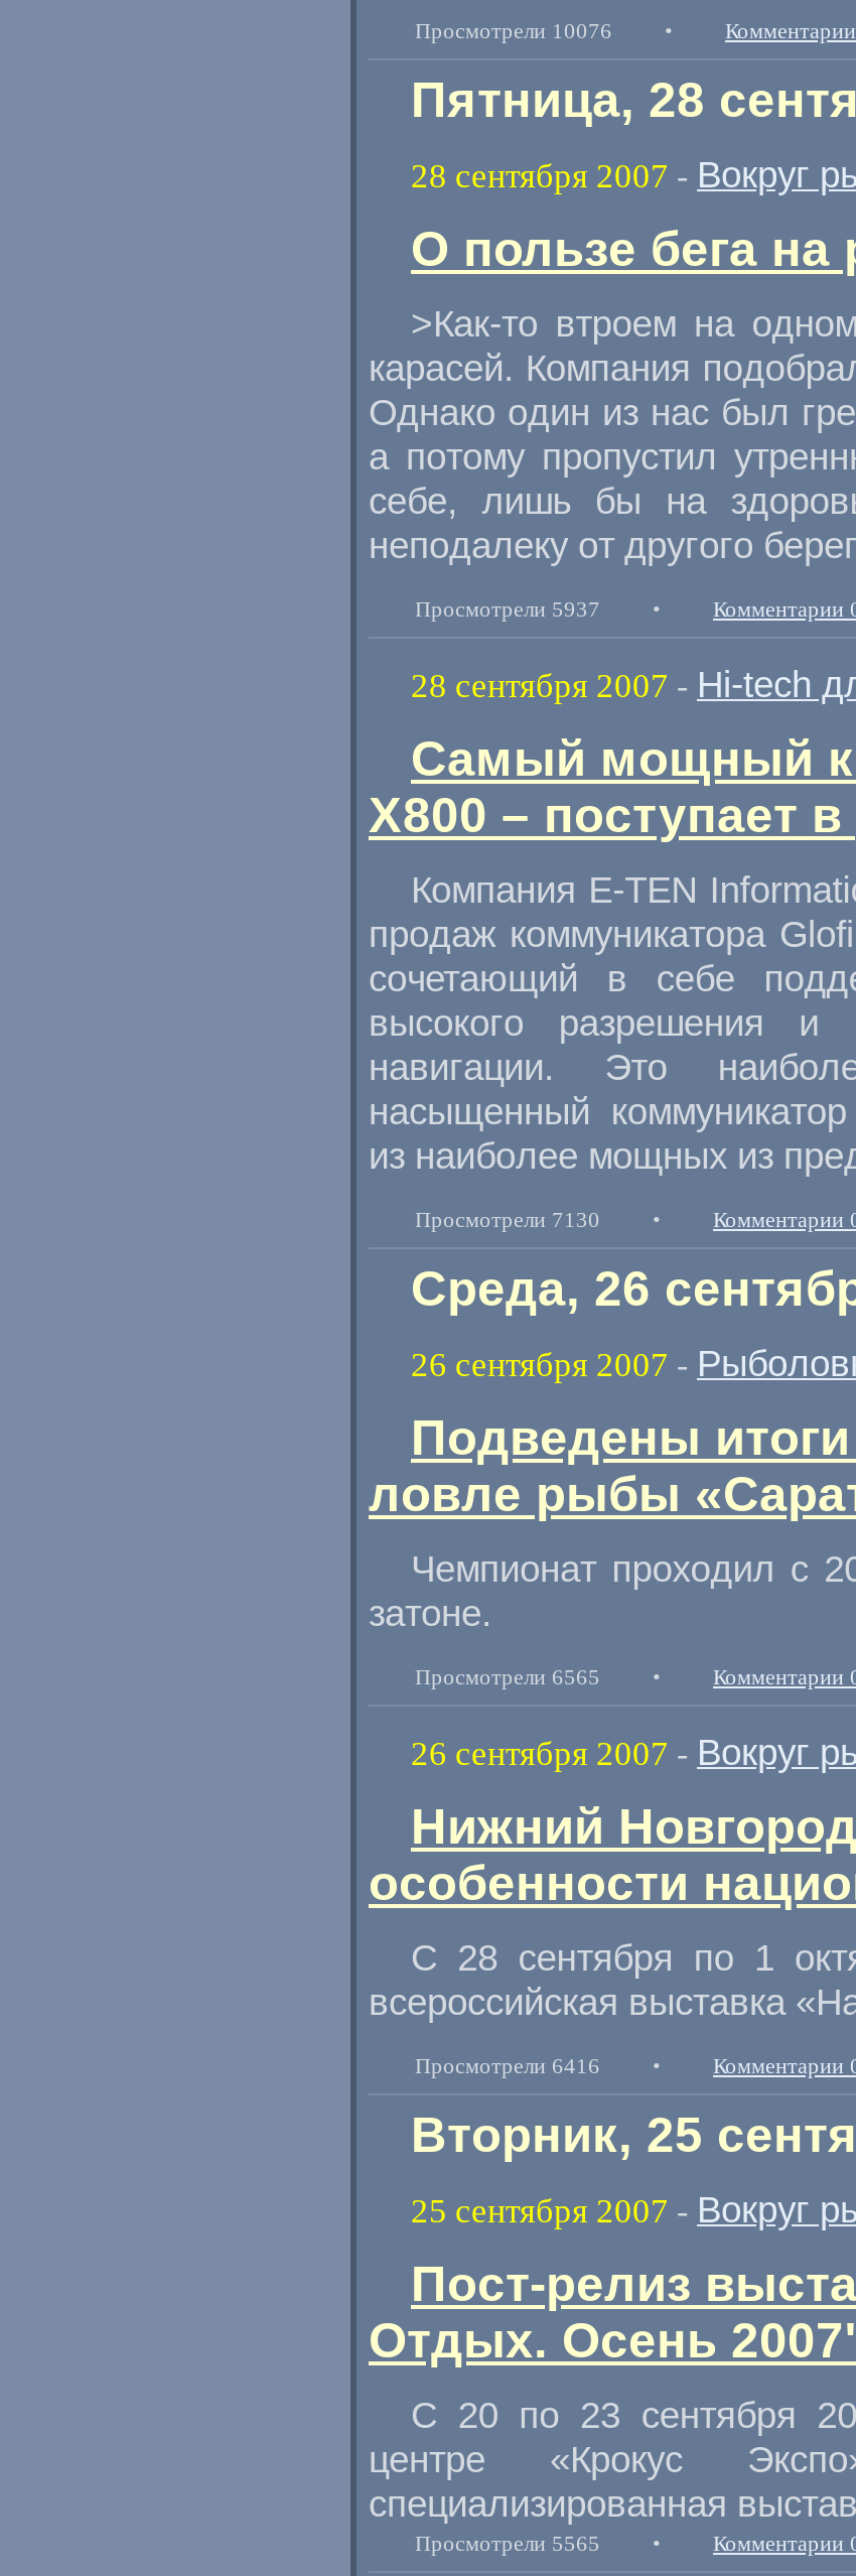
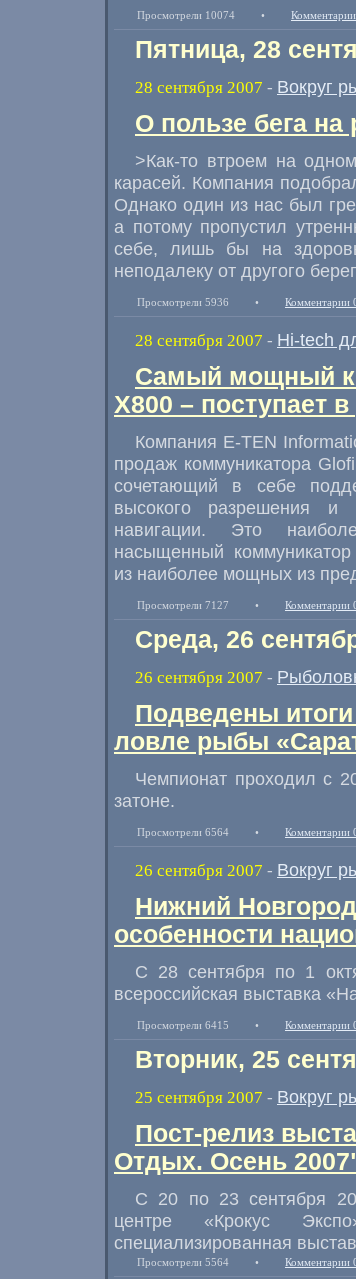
[415,18,612,42] Просмотрели 10076 -> [137,9,235,21] Просмотрели 10074
[415,596,600,621] Просмотрели 5937 -> [137,296,229,308] Просмотрели 5936
[415,1207,600,1231] Просмотрели 7130 -> [137,599,229,611] Просмотрели 7127
[415,1664,600,1688] Просмотрели 6565 -> [137,826,229,838] Просмотрели 6564
[415,2053,600,2077] Просмотрели 6416 -> [137,1019,229,1031] Просмотрели 6415
[415,2531,600,2555] Просмотрели 5565 -> [137,1256,229,1268] Просмотрели 5564

